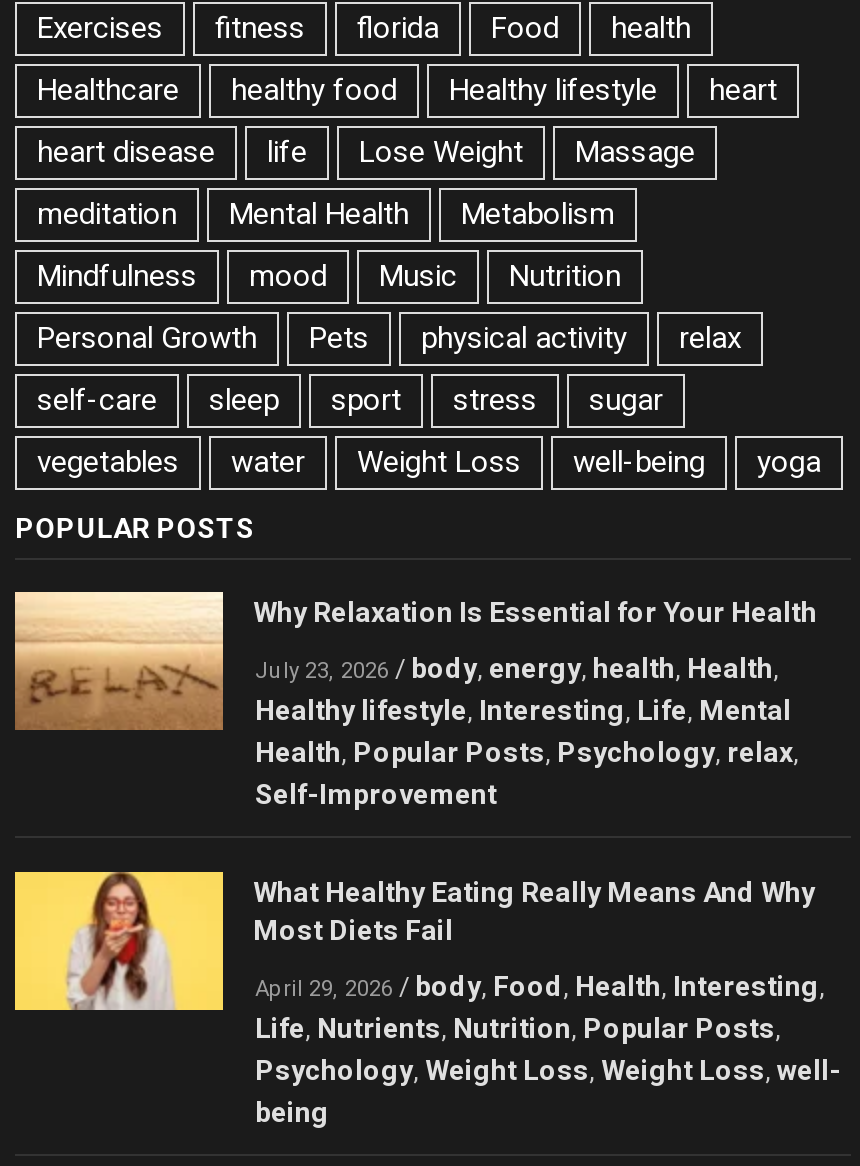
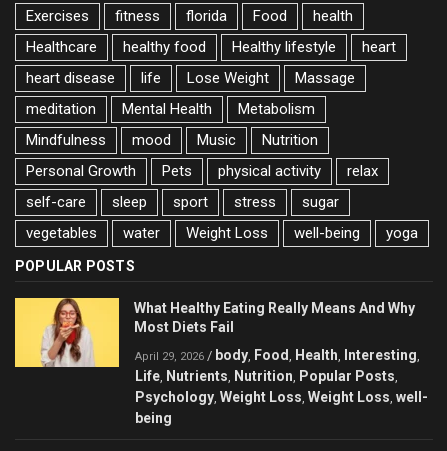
[13,592,817,810] [image] | Why Relaxation Is Essential for Your Health | July 23, 2026 / body, energy, health, Health, | Healthy lifestyle, Interesting, Life, Mental | Health, Popular Posts, Psychology, relax, | Self-Improvement -> none

